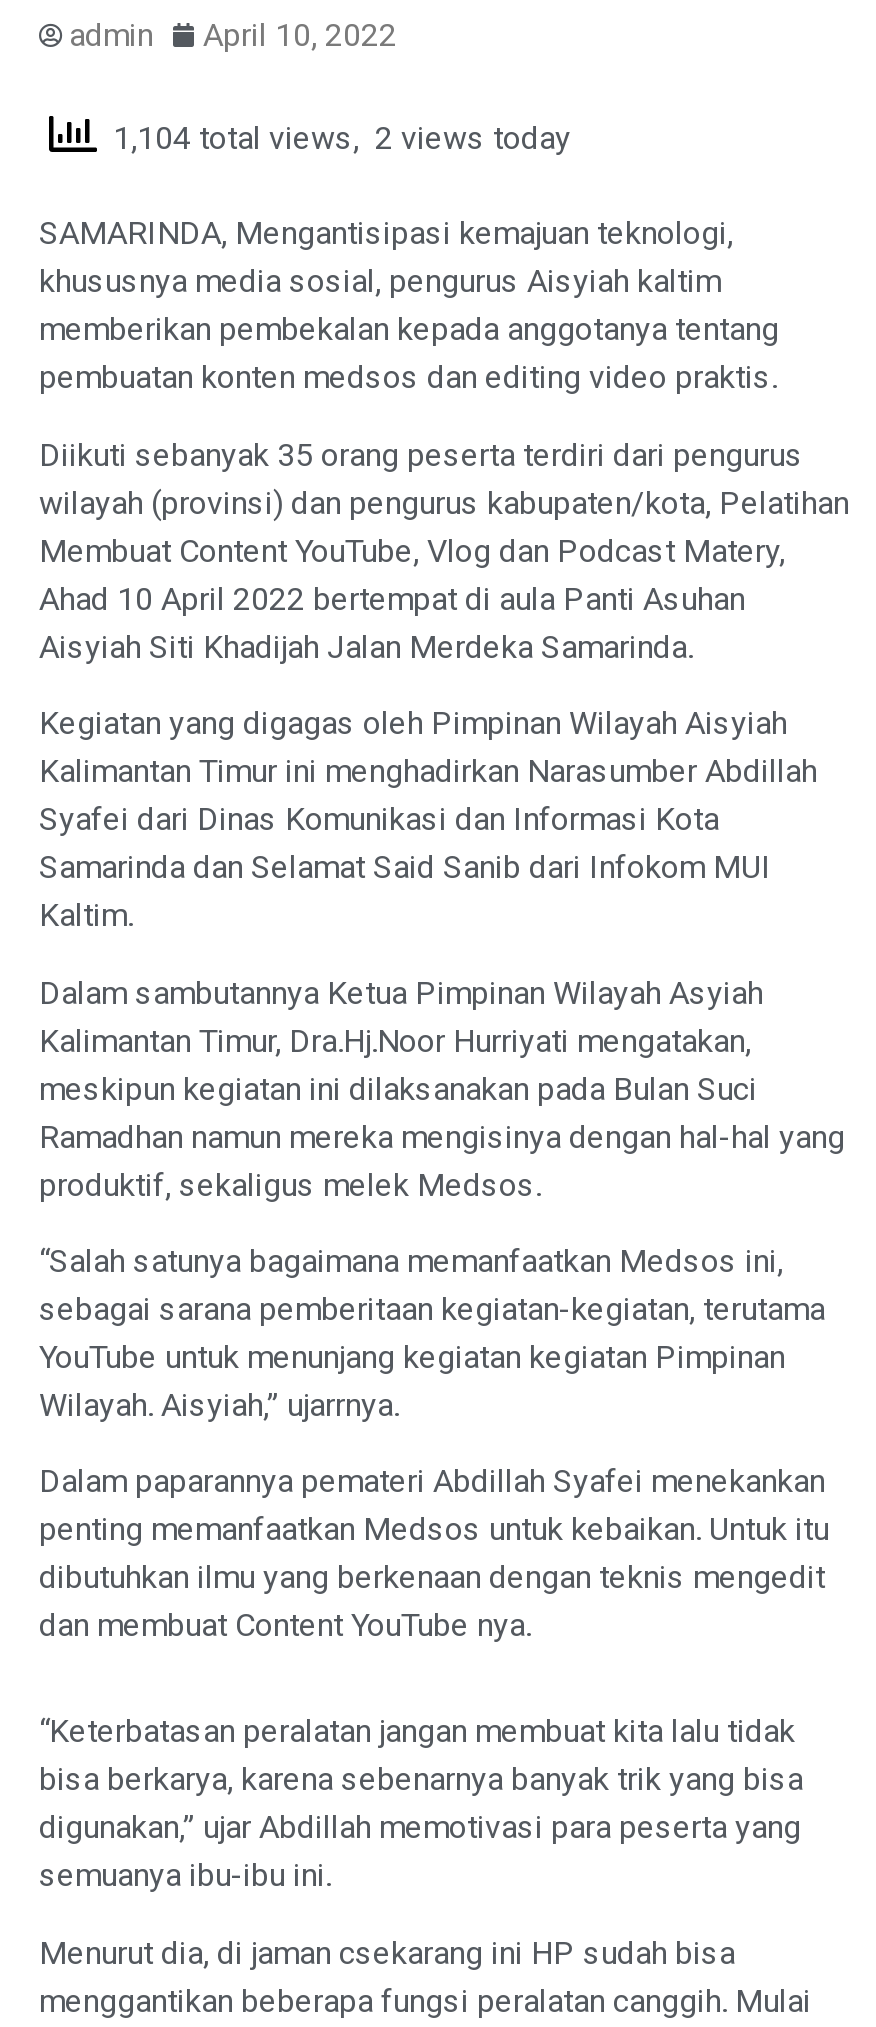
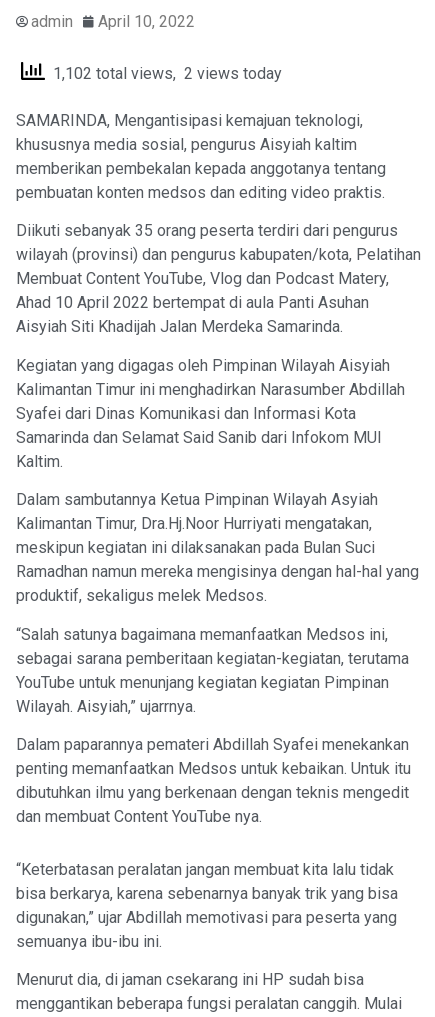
[97,120,571,158] 1,104 total views, 2 views today -> [45,63,282,82] 1,102 total views, 2 views today

